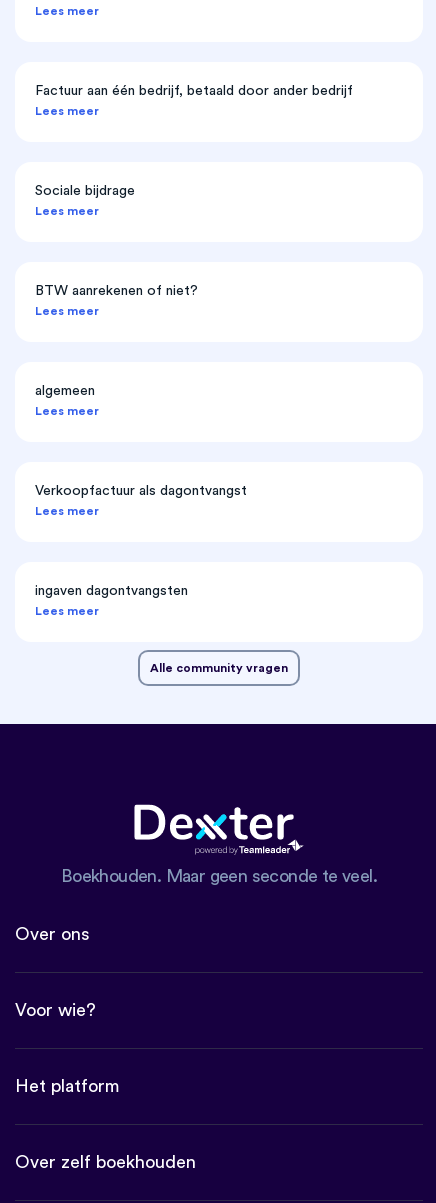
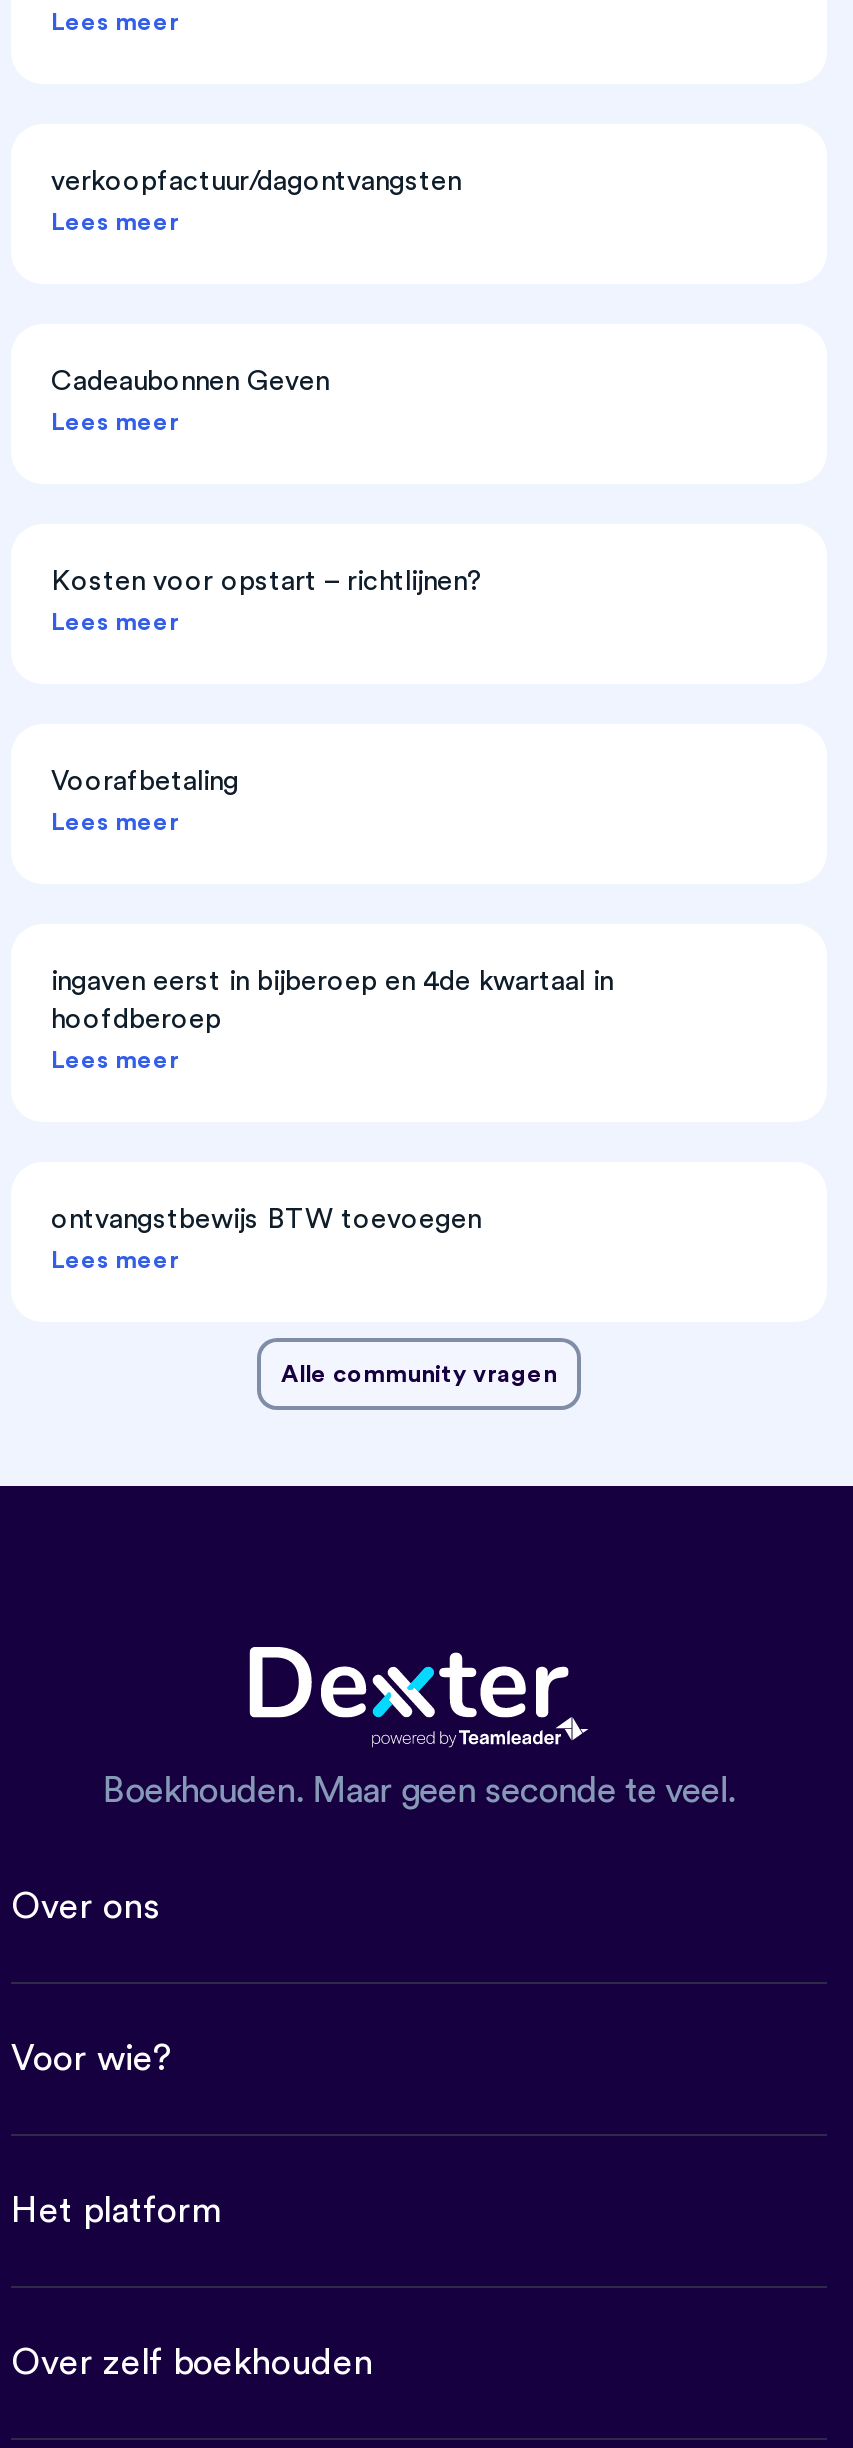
[35,84,353,98] Factuur aan één bedrijf, betaald door ander bedrijf -> [51,168,461,196] verkoopfactuur/dagontvangsten
[35,184,135,198] Sociale bijdrage -> [51,368,329,396] Cadeaubonnen Geven
[35,284,198,298] BTW aanrekenen of niet? -> [51,568,483,596] Kosten voor opstart – richtlijnen?
[35,384,95,398] algemeen -> [51,768,239,796] Voorafbetaling
[35,484,247,498] Verkoopfactuur als dagontvangst -> [51,968,613,1034] ingaven eerst in bijberoep en 4de kwartaal in | hoofdberoep
[35,584,188,598] ingaven dagontvangsten -> [51,1206,481,1234] ontvangstbewijs BTW toevoegen

